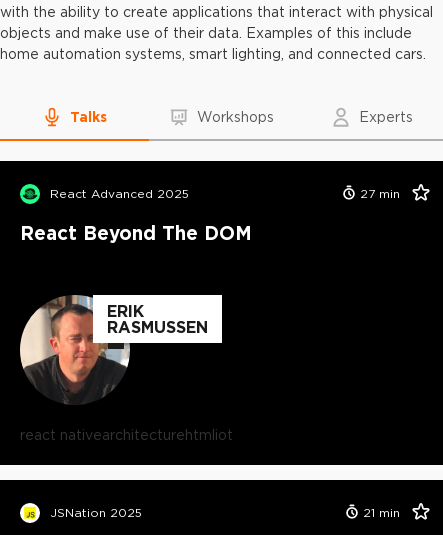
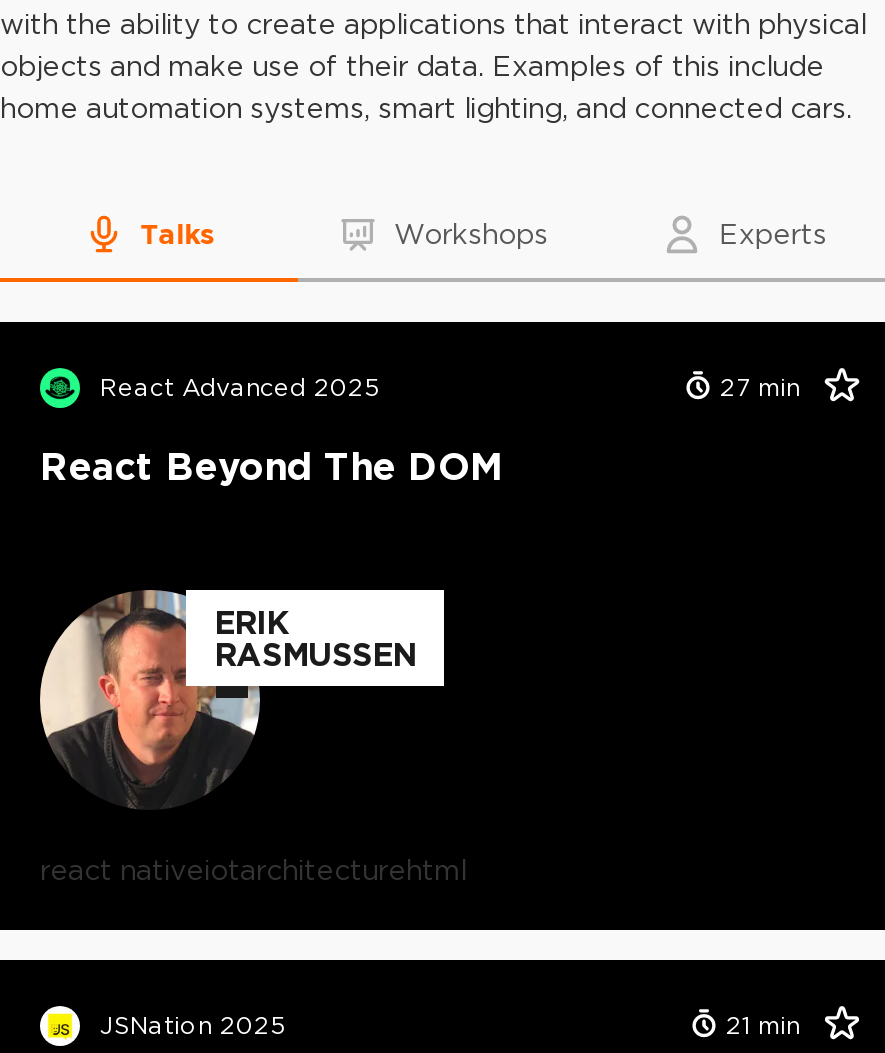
[20,427,233,443] react nativearchitecturehtmliot -> [40,854,466,886] react nativeiotarchitecturehtml

